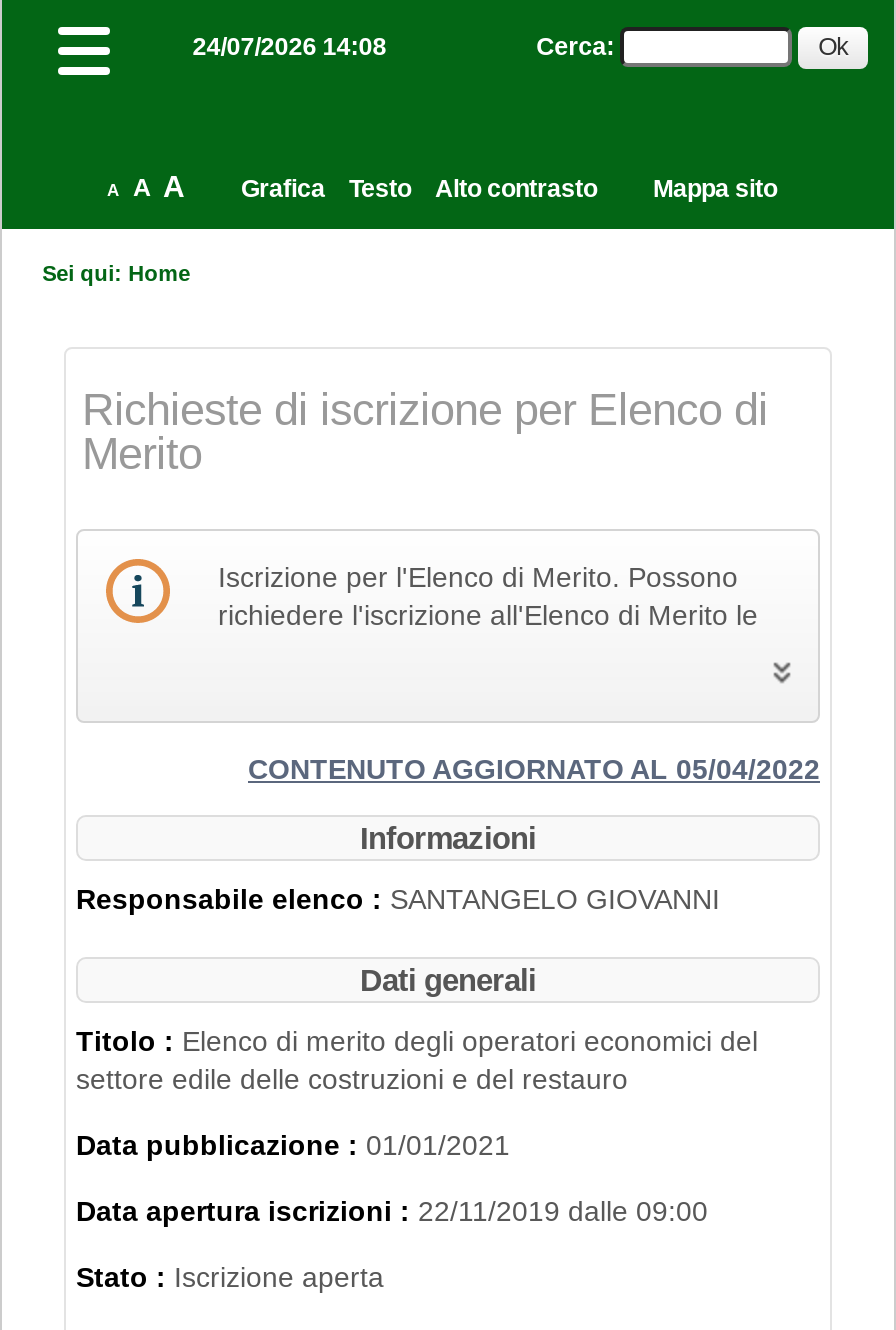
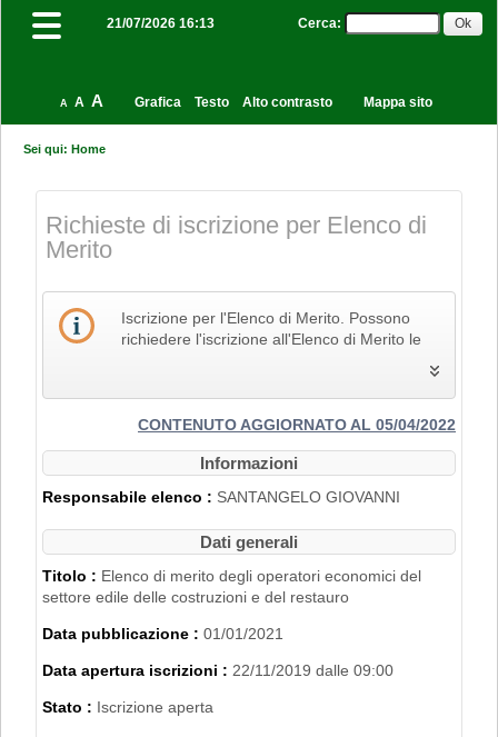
[193,33,387,61] 24/07/2026 14:08 -> [107,16,215,31] 21/07/2026 16:13

